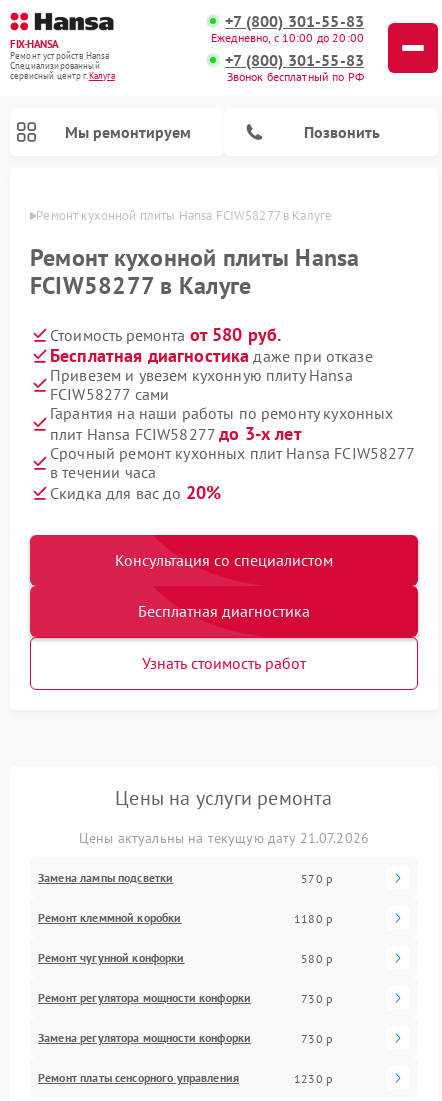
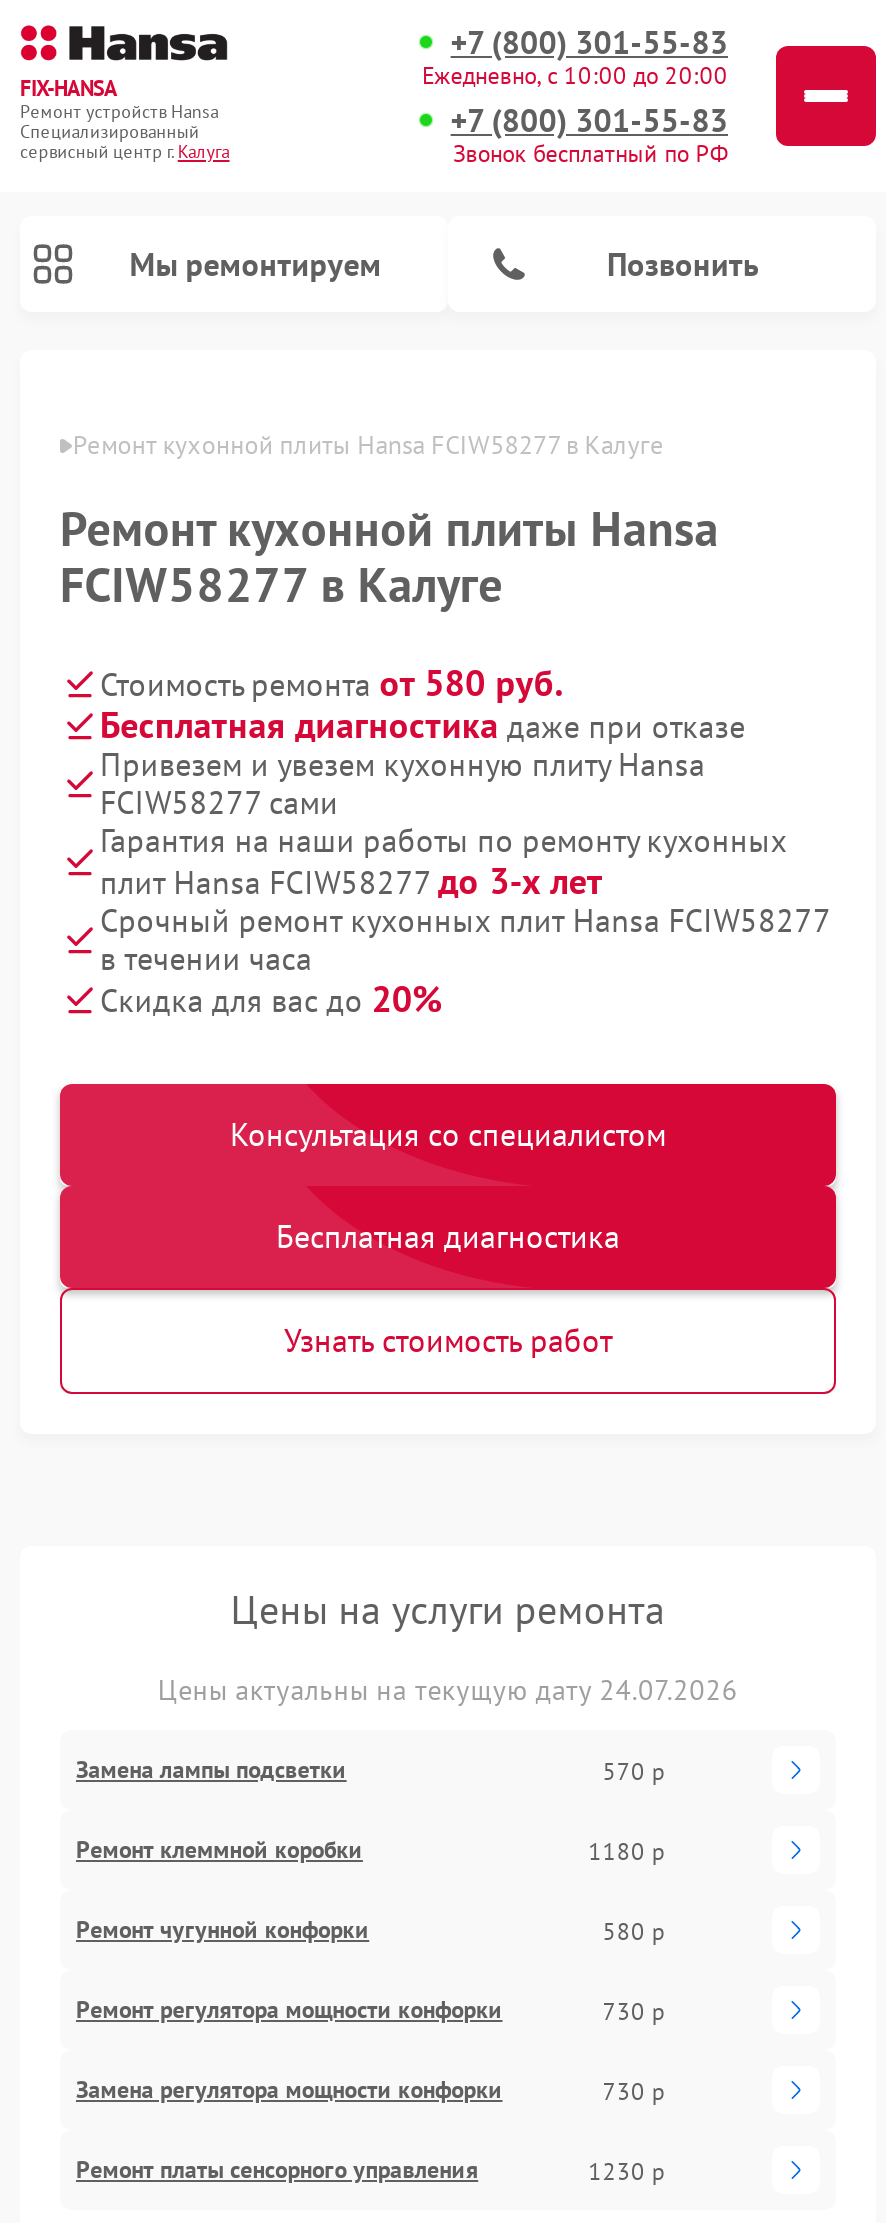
[79,829,369,847] Цены актуальны на текущую дату 21.07.2026 -> [158,1673,738,1709] Цены актуальны на текущую дату 24.07.2026

